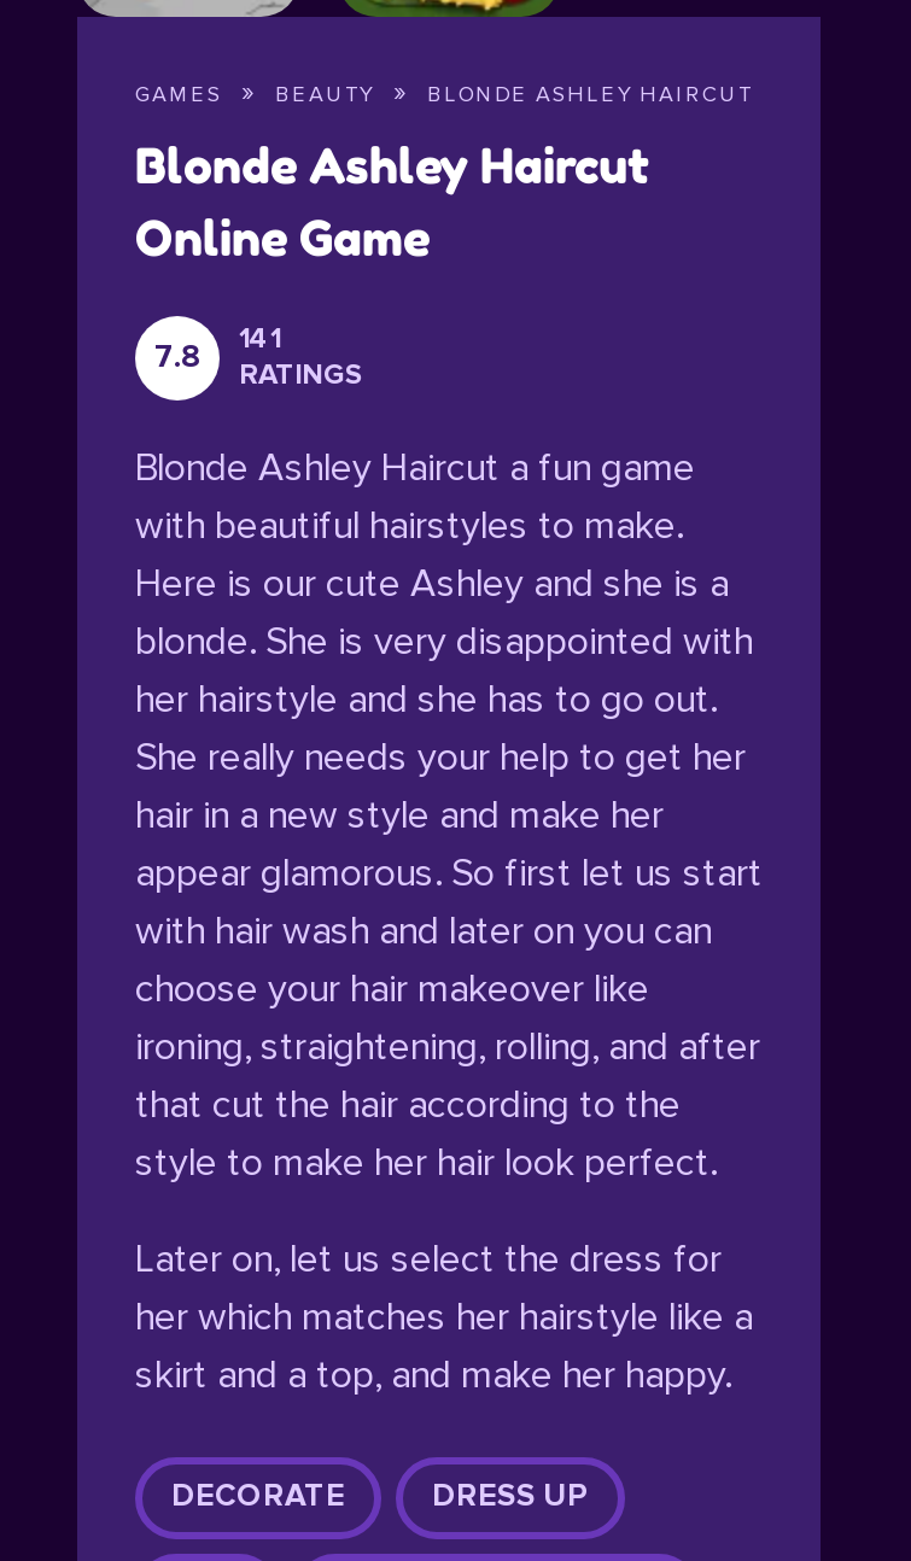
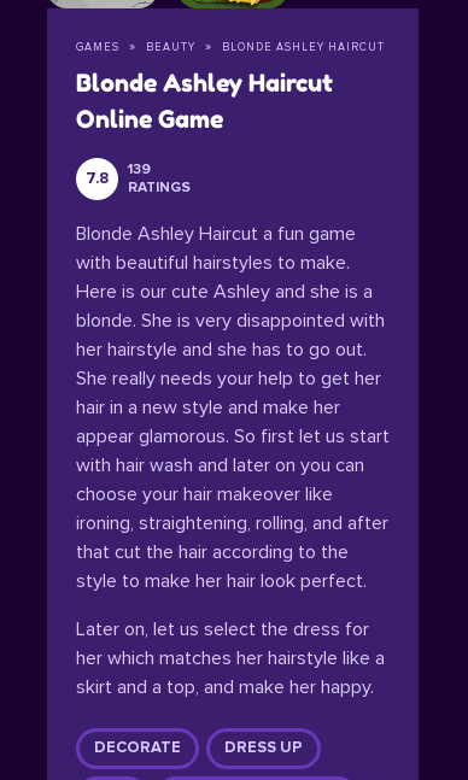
[239,325,280,354] 141 -> [128,162,151,177] 139

